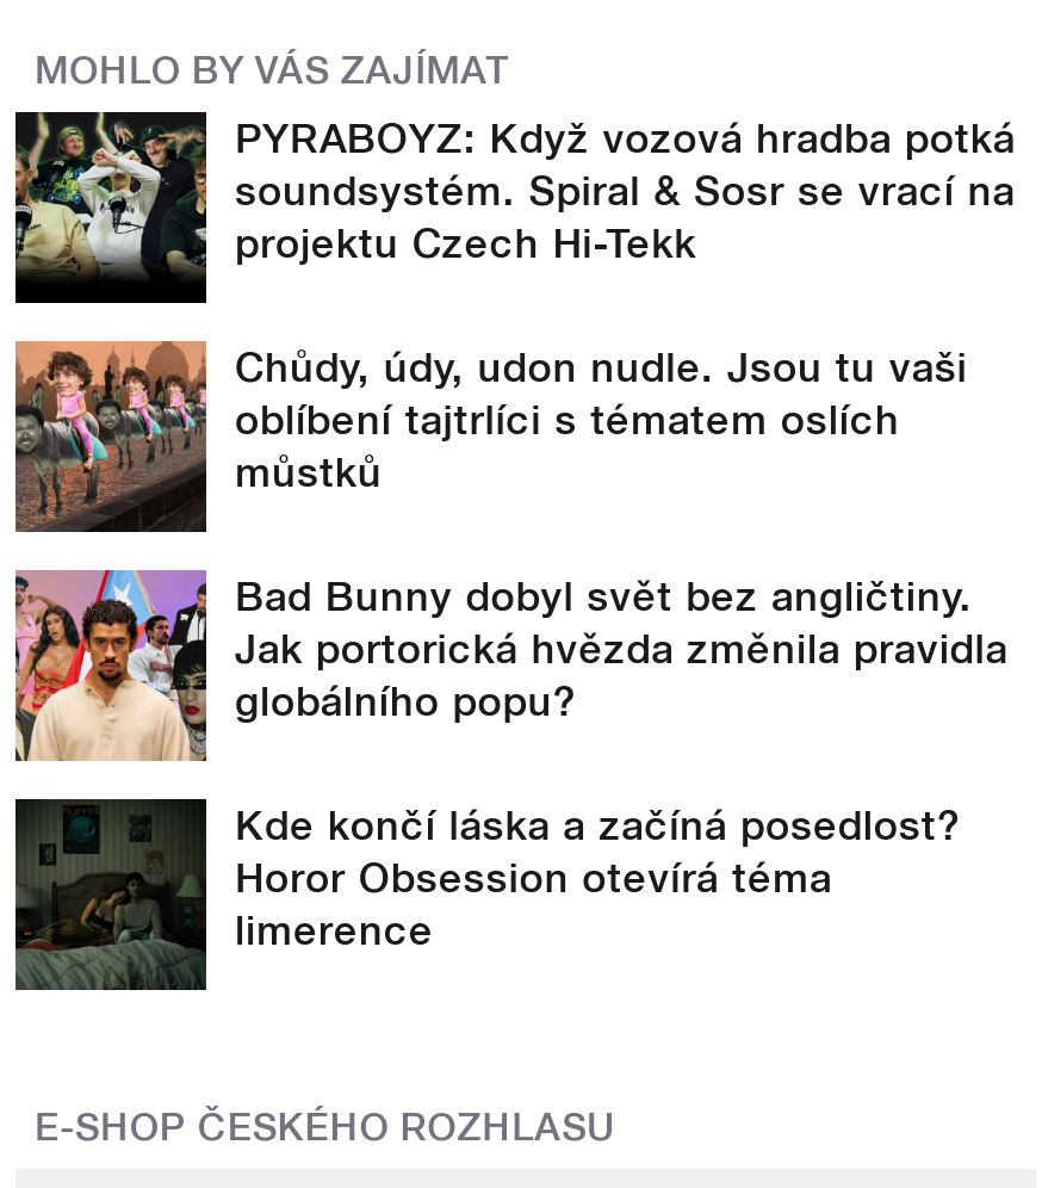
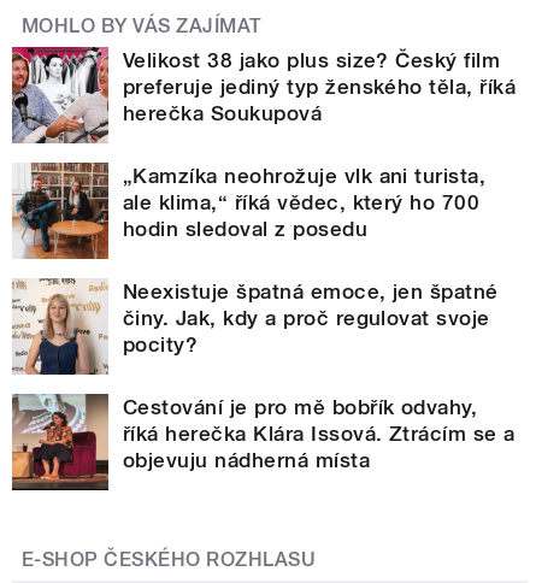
[13,110,1015,305] [image] | PYRABOYZ: Když vozová hradba potká | soundsystém. Spiral & Sosr se vrací na | projektu Czech Hi-Tekk -> [11,46,516,145] [image] | Velikost 38 jako plus size? Český film | preferuje jediný typ ženského těla, říká | herečka Soukupová
[13,339,968,534] [image] | Chůdy, údy, udon nudle. Jsou tu vaši | oblíbení tajtrlíci s tématem oslích | můstků -> [11,161,486,260] [image] | „Kamzíka neohrožuje vlk ani turista, | ale klima,“ říká vědec, který ho 700 | hodin sledoval z posedu
[13,568,1008,761] [image] | Bad Bunny dobyl svět bez angličtiny. | Jak portorická hvězda změnila pravidla | globálního popu? -> [12,277,498,376] [image] | Neexistuje špatná emoce, jen špatné | činy. Jak, kdy a proč regulovat svoje | pocity?
[13,797,962,990] [image] | Kde končí láska a začíná posedlost? | Horor Obsession otevírá téma | limerence -> [11,393,515,489] [image] | Cestování je pro mě bobřík odvahy, | říká herečka Klára Issová. Ztrácím se a | objevuju nádherná místa

